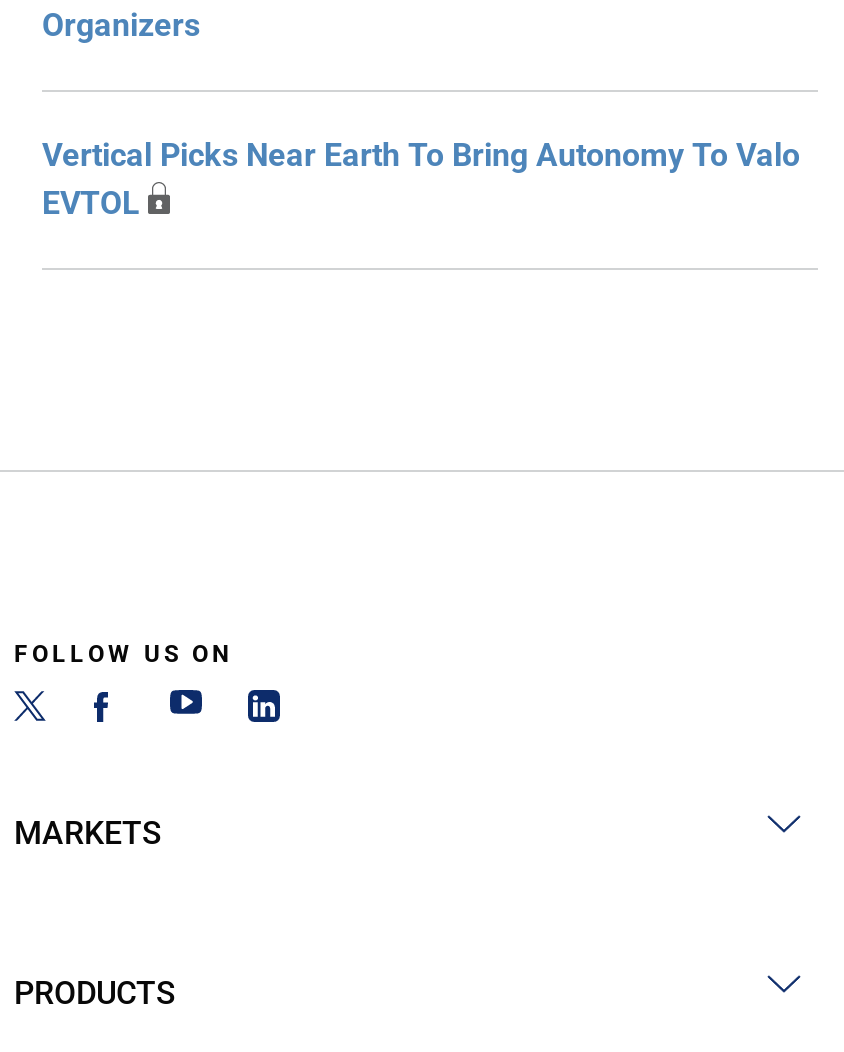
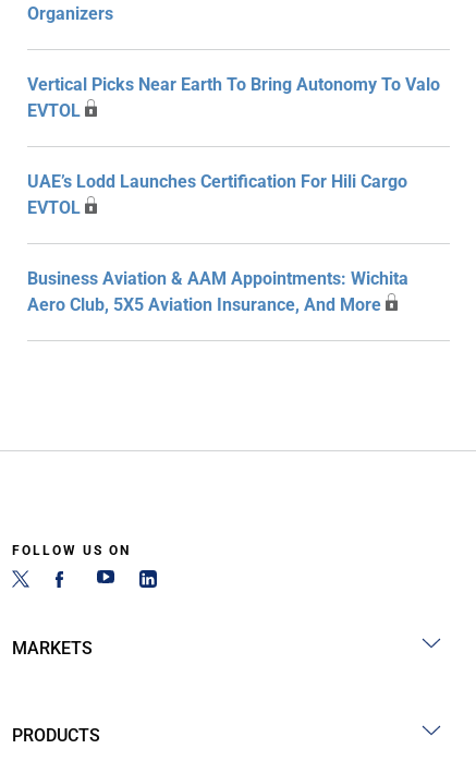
none -> [27,171,408,315] UAE’s Lodd Launches Certification For Hili Cargo | EVTOL | Business Aviation & AAM Appointments: Wichita | Aero Club, 5X5 Aviation Insurance, And More

